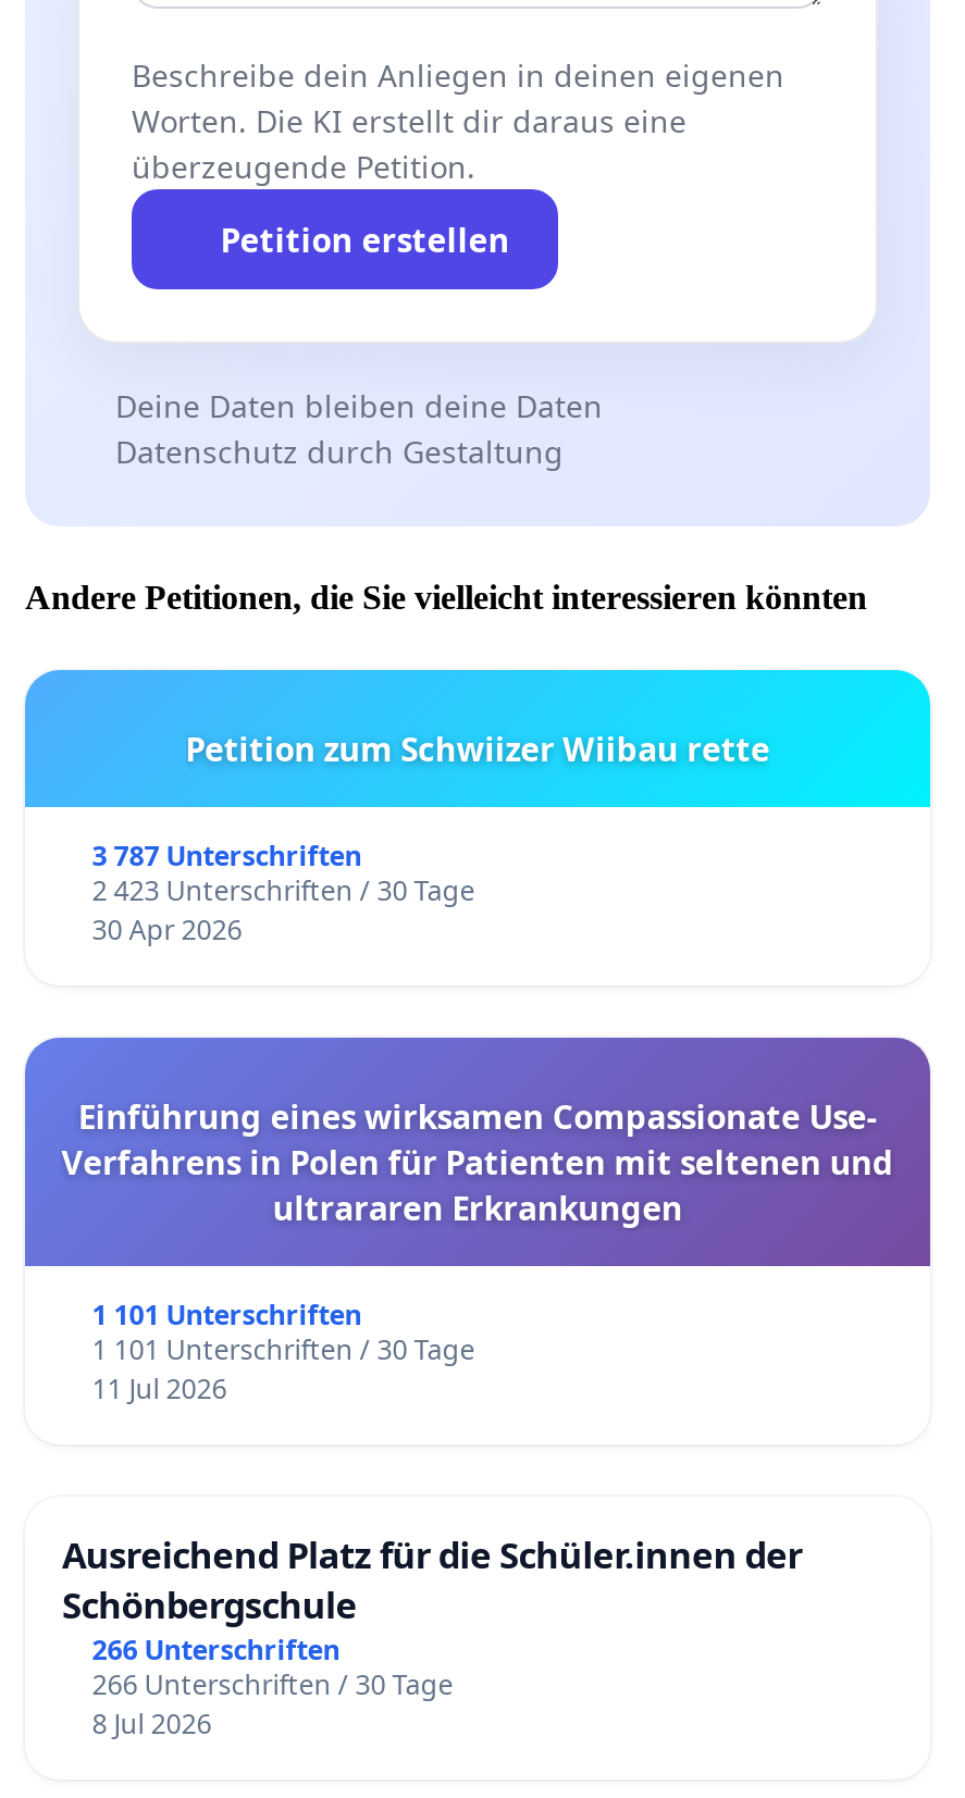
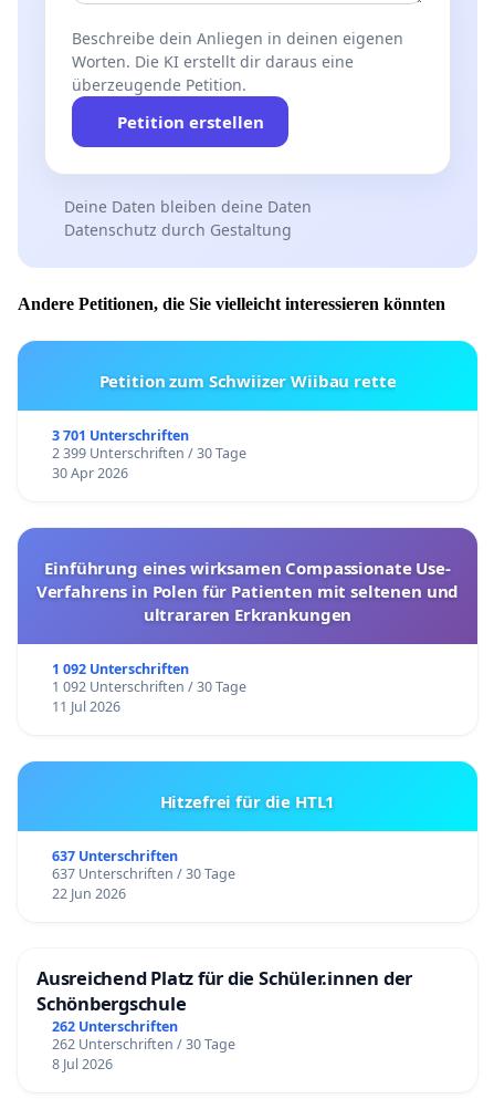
[92,837,362,874] 3 787 Unterschriften -> [52,426,189,445] 3 701 Unterschriften
[92,872,475,909] 2 423 Unterschriften / 30 Tage -> [52,444,246,463] 2 399 Unterschriften / 30 Tage
[92,1296,362,1333] 1 101 Unterschriften -> [52,660,189,678] 1 092 Unterschriften
[92,1331,475,1368] 1 101 Unterschriften / 30 Tage -> [52,677,246,696] 1 092 Unterschriften / 30 Tage
none -> [52,790,335,903] Hitzefrei für die HTL1 | 637 Unterschriften | 637 Unterschriften / 30 Tage | 22 Jun 2026
[92,1631,340,1668] 266 Unterschriften -> [52,1017,178,1036] 262 Unterschriften
[92,1666,453,1703] 266 Unterschriften / 30 Tage -> [52,1034,235,1053] 262 Unterschriften / 30 Tage

